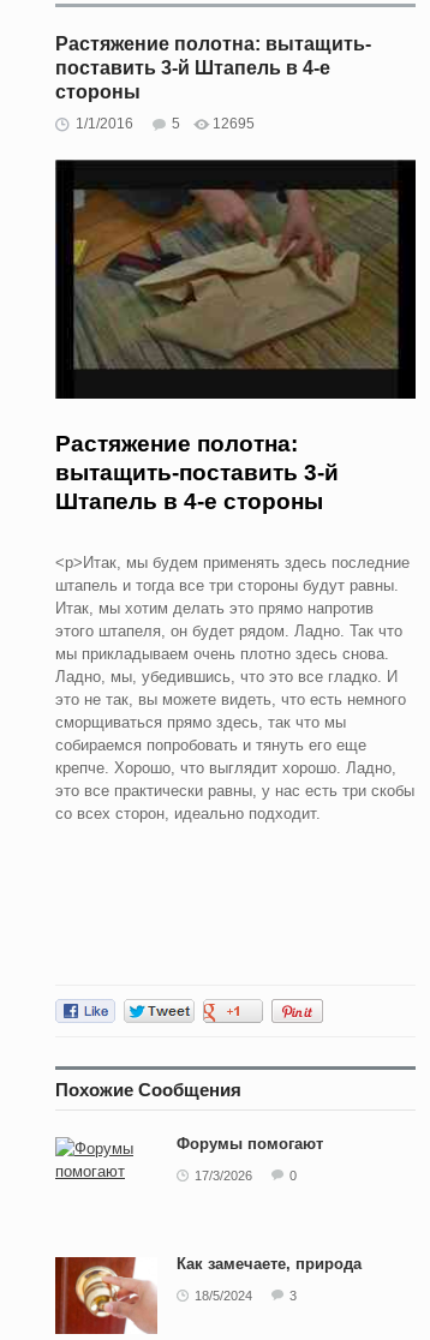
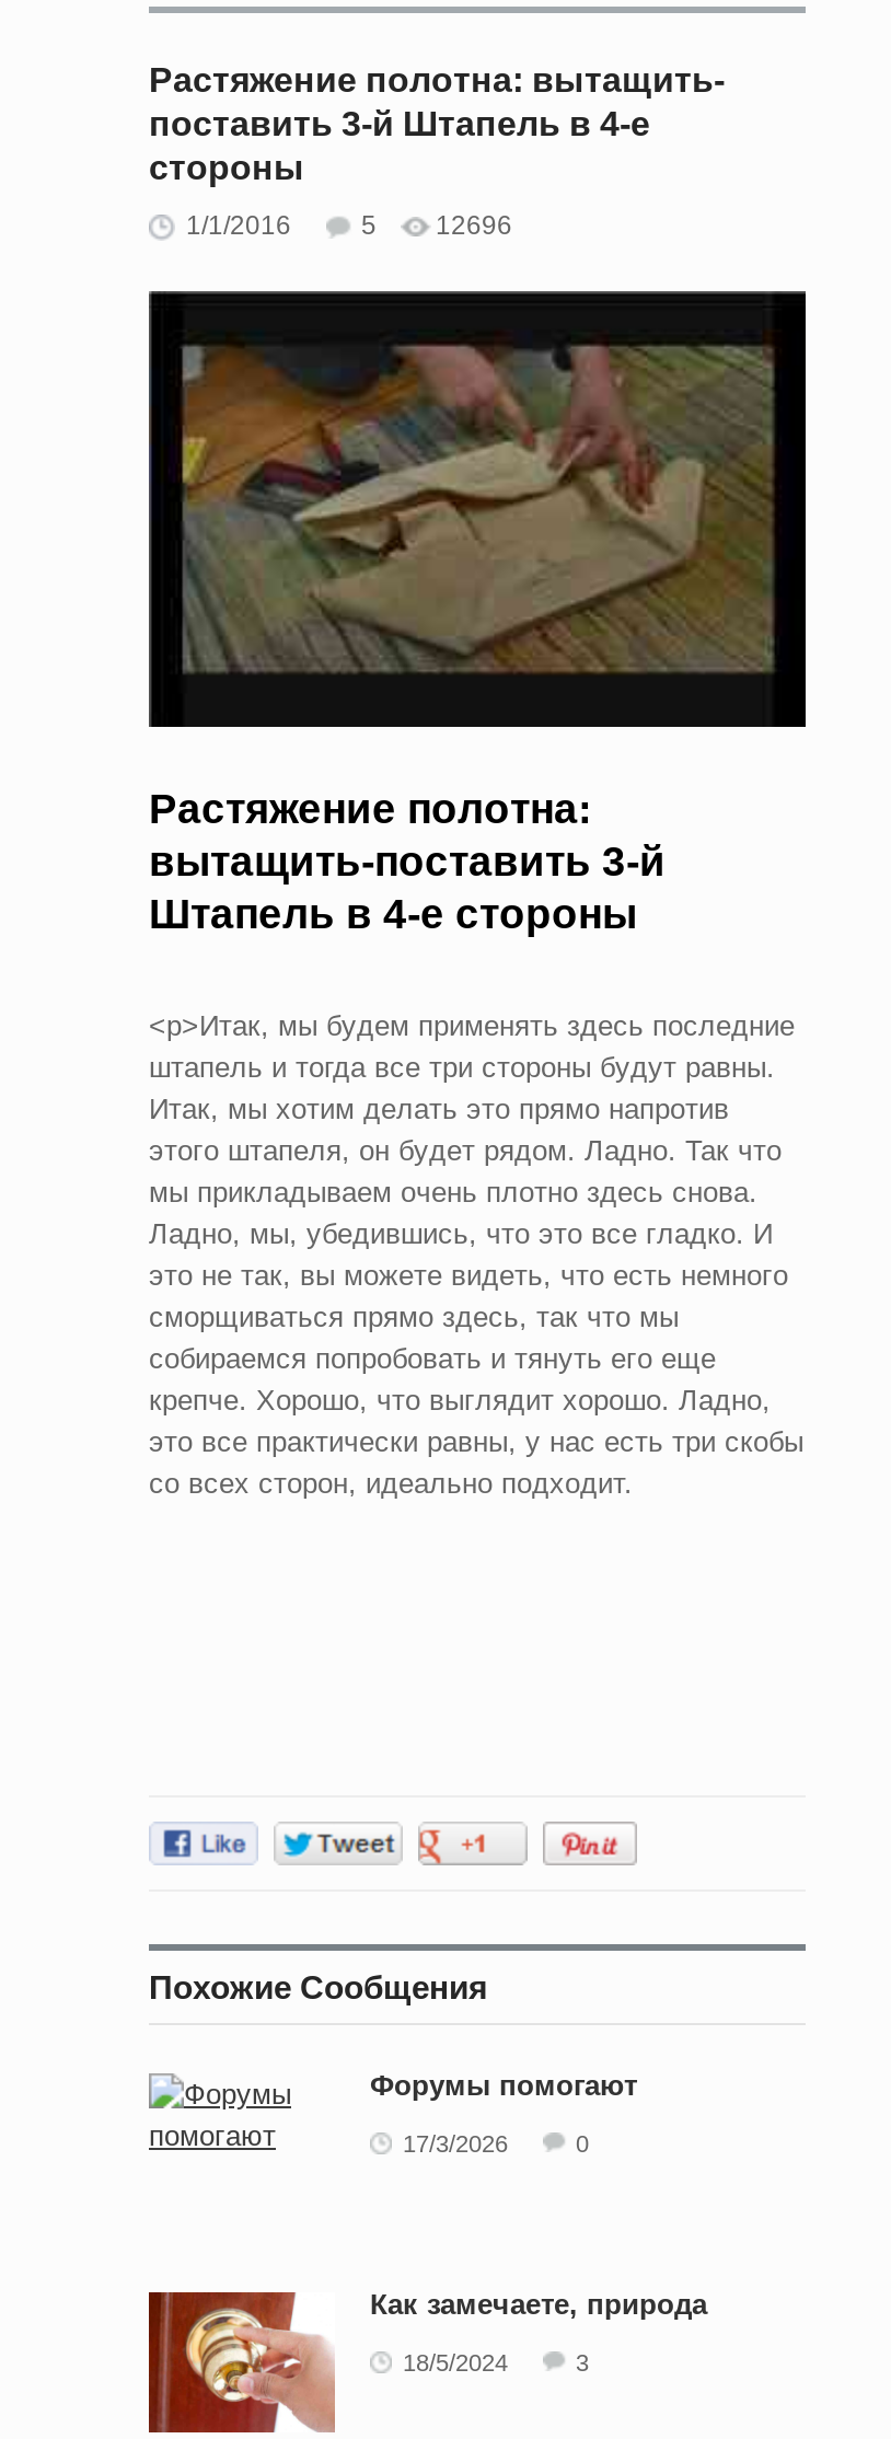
[172,115,255,132] 5 12695 -> [361,210,512,241] 5 12696

